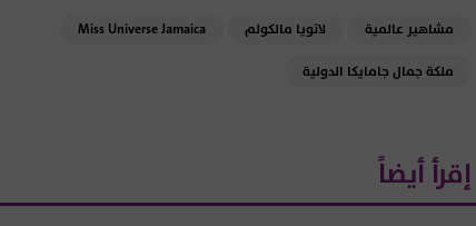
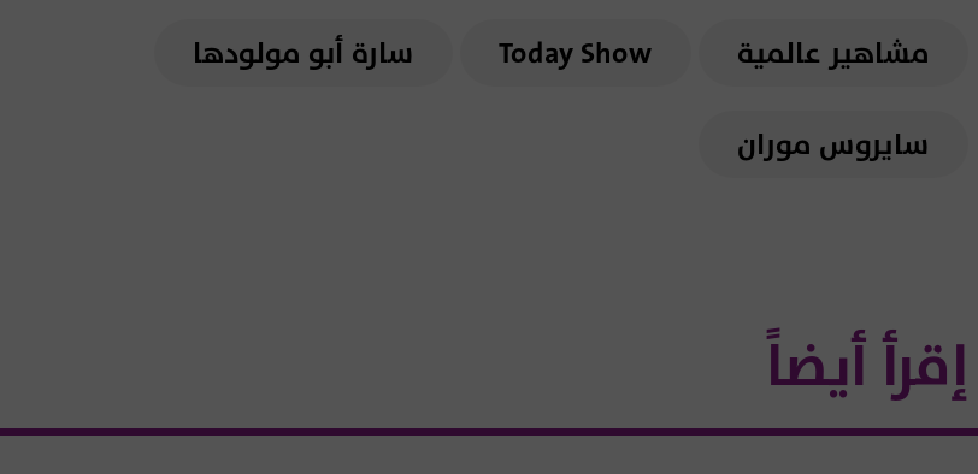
[78,18,326,40] لاتويا مالكولم | Miss Universe Jamaica -> [193,29,653,77] Today Show | سارة أبو مولودها
[303,60,454,83] ملكة جمال جامايكا الدولية -> [737,121,930,169] سايروس موران

